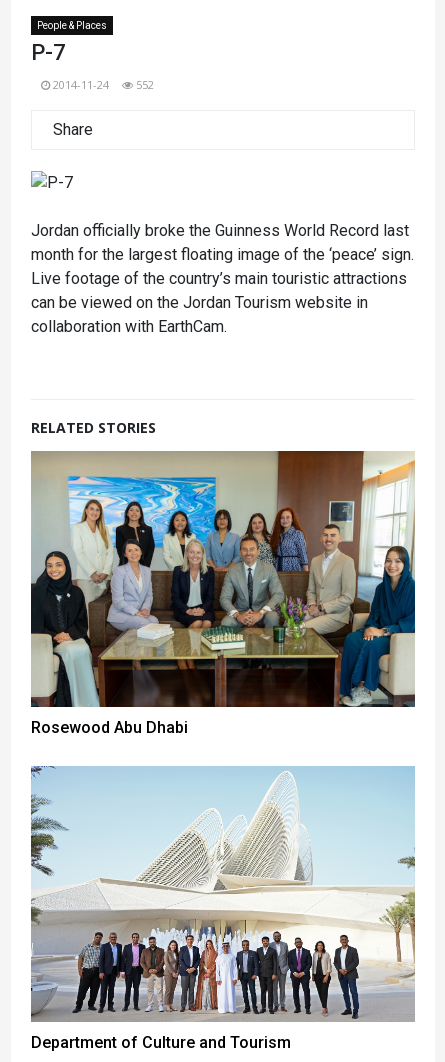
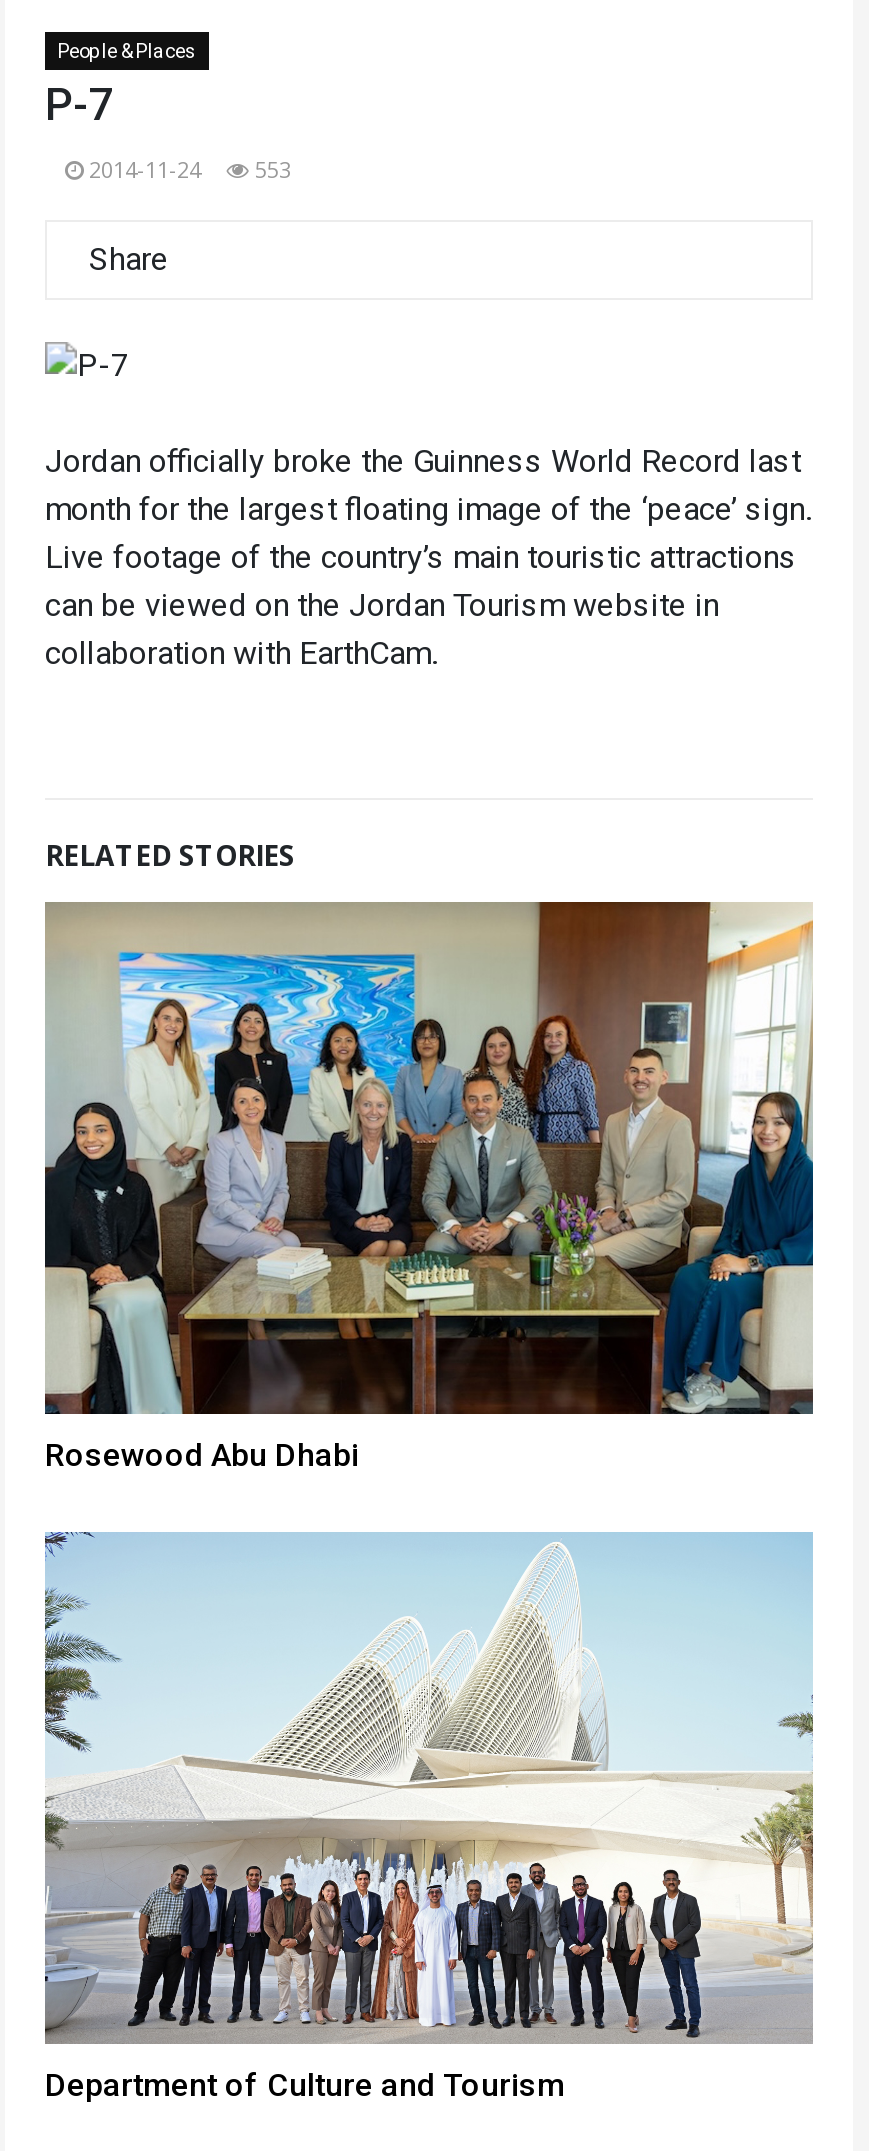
[53,77,154,92] 2014-11-24 552 -> [89,154,291,184] 2014-11-24 553

